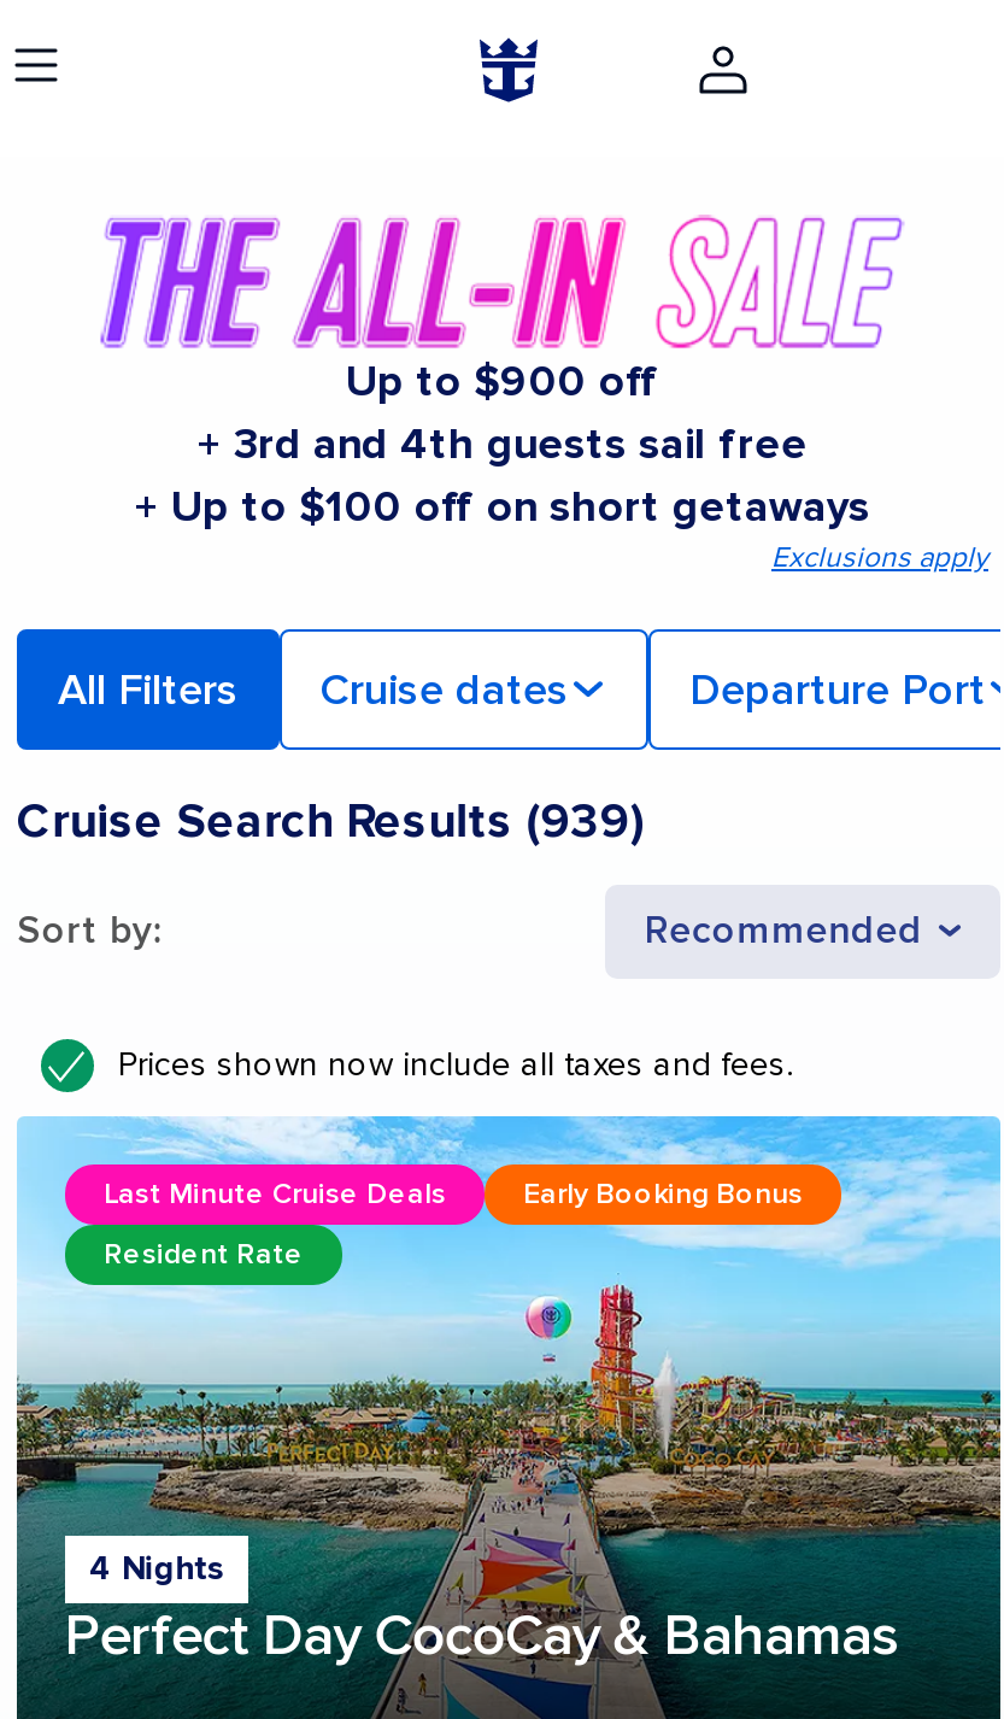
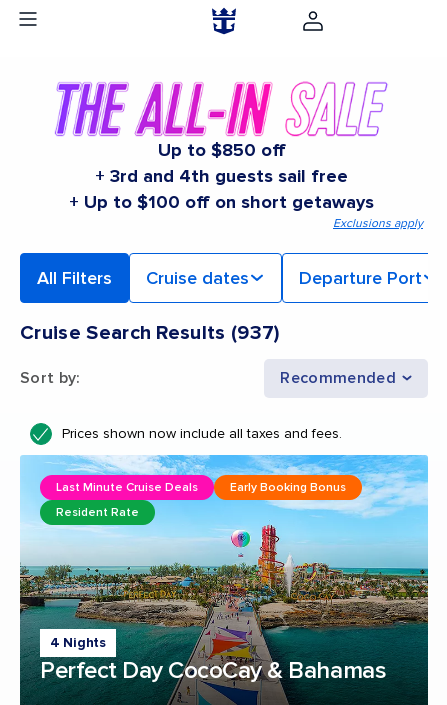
[346,354,659,407] Up to $900 off -> [157,139,285,161] Up to $850 off
[17,792,643,850] Cruise Search Results (939) -> [20,321,280,345] Cruise Search Results (937)

